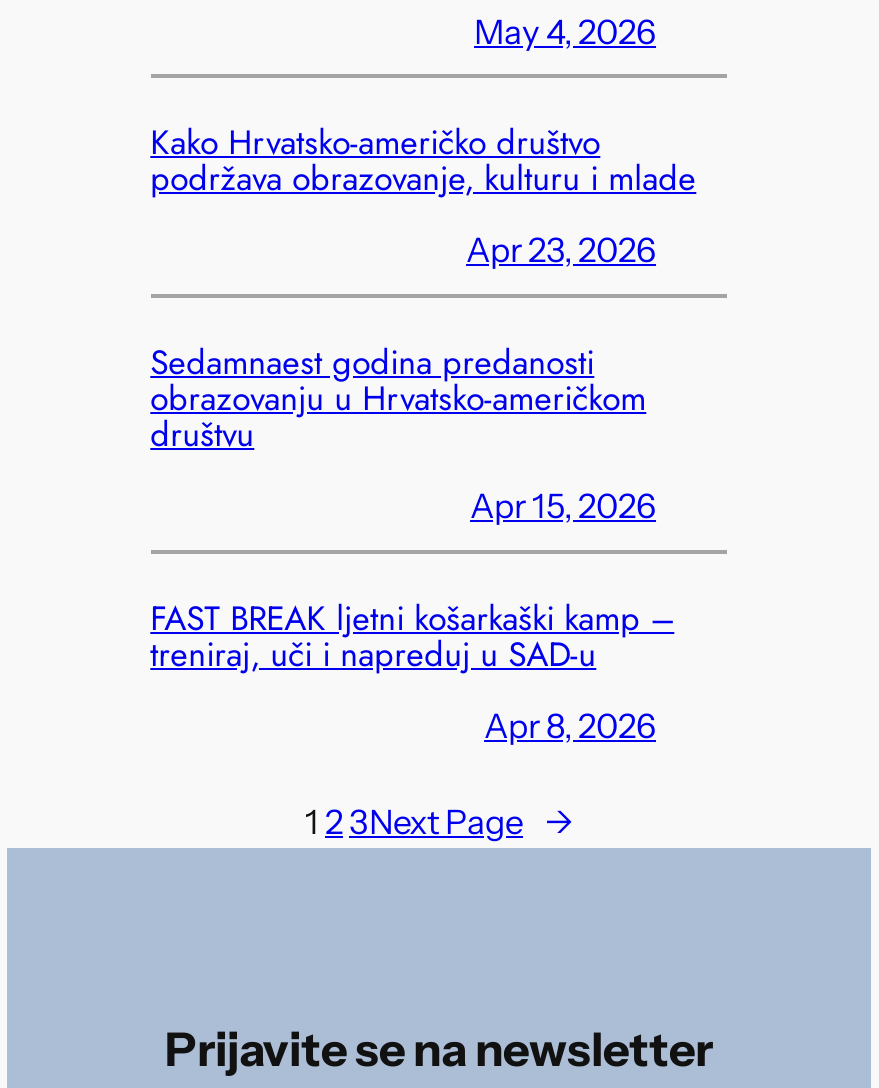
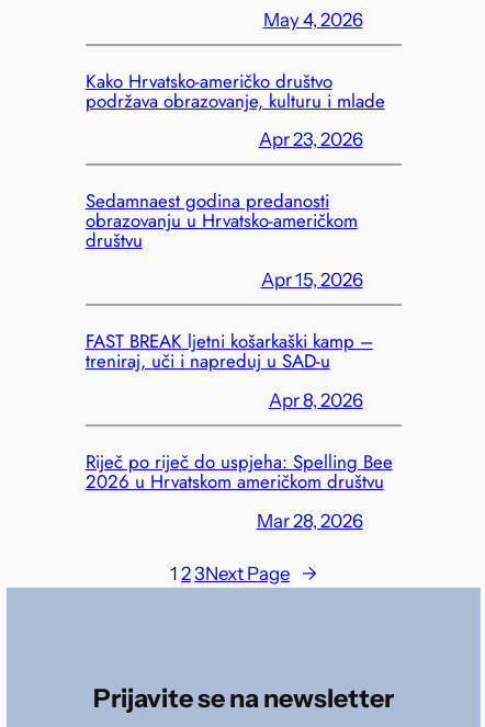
none -> [85,448,392,532] Riječ po riječ do uspjeha: Spelling Bee | 2026 u Hrvatskom američkom društvu | Mar 28, 2026

